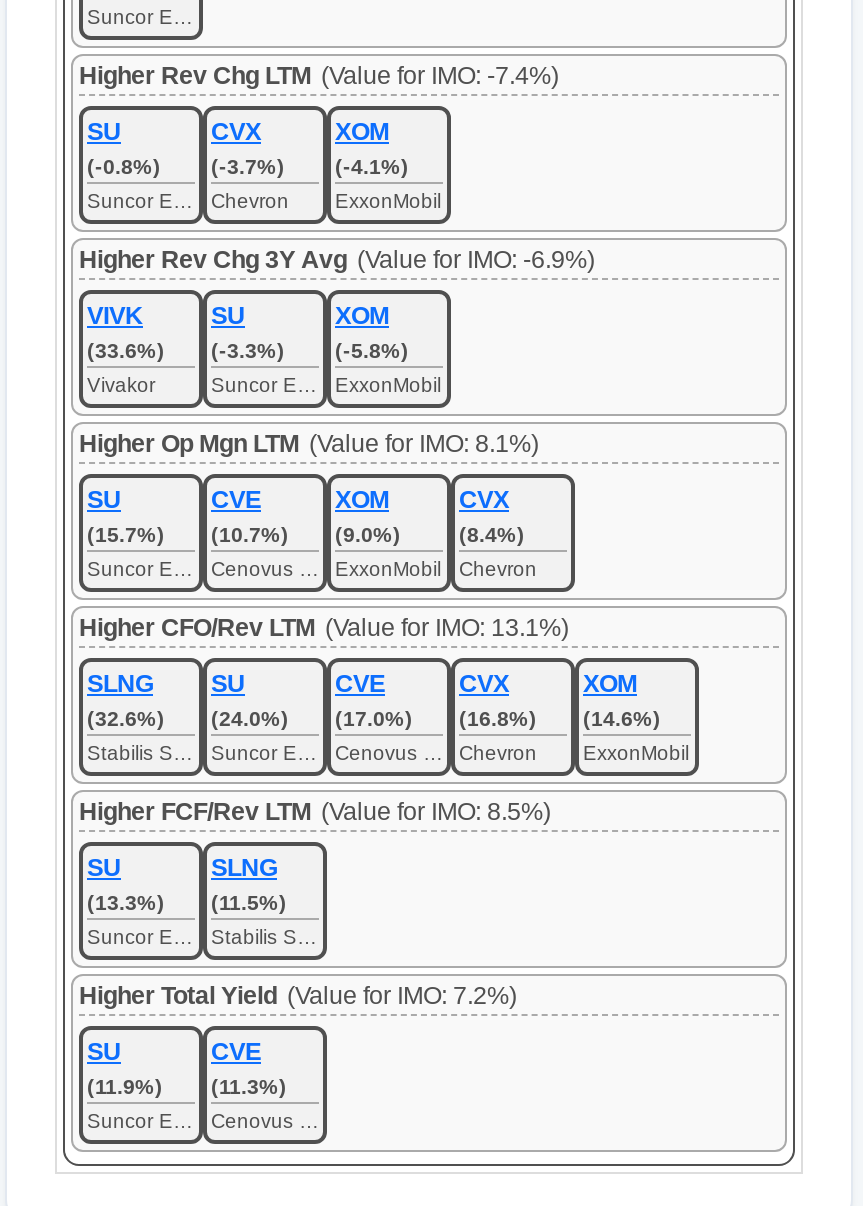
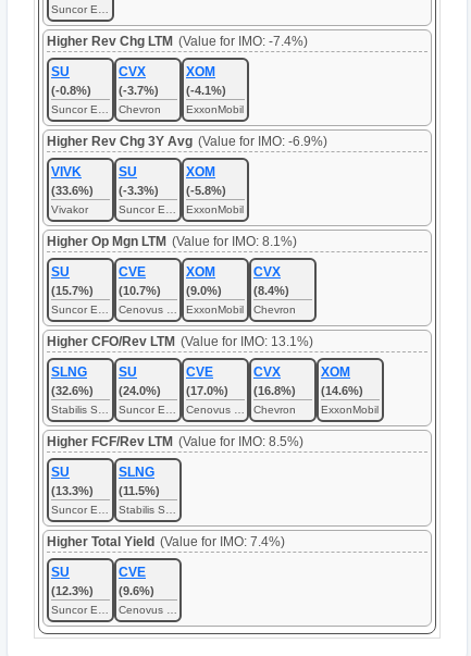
[79,982,517,1010] Higher Total Yield (Value for IMO: 7.2%) -> [47,534,285,549] Higher Total Yield (Value for IMO: 7.4%)
[87,1074,163,1098] (11.9%) -> [51,584,94,597] (12.3%)
[211,1074,287,1098] (11.3%) -> [119,584,154,597] (9.6%)

